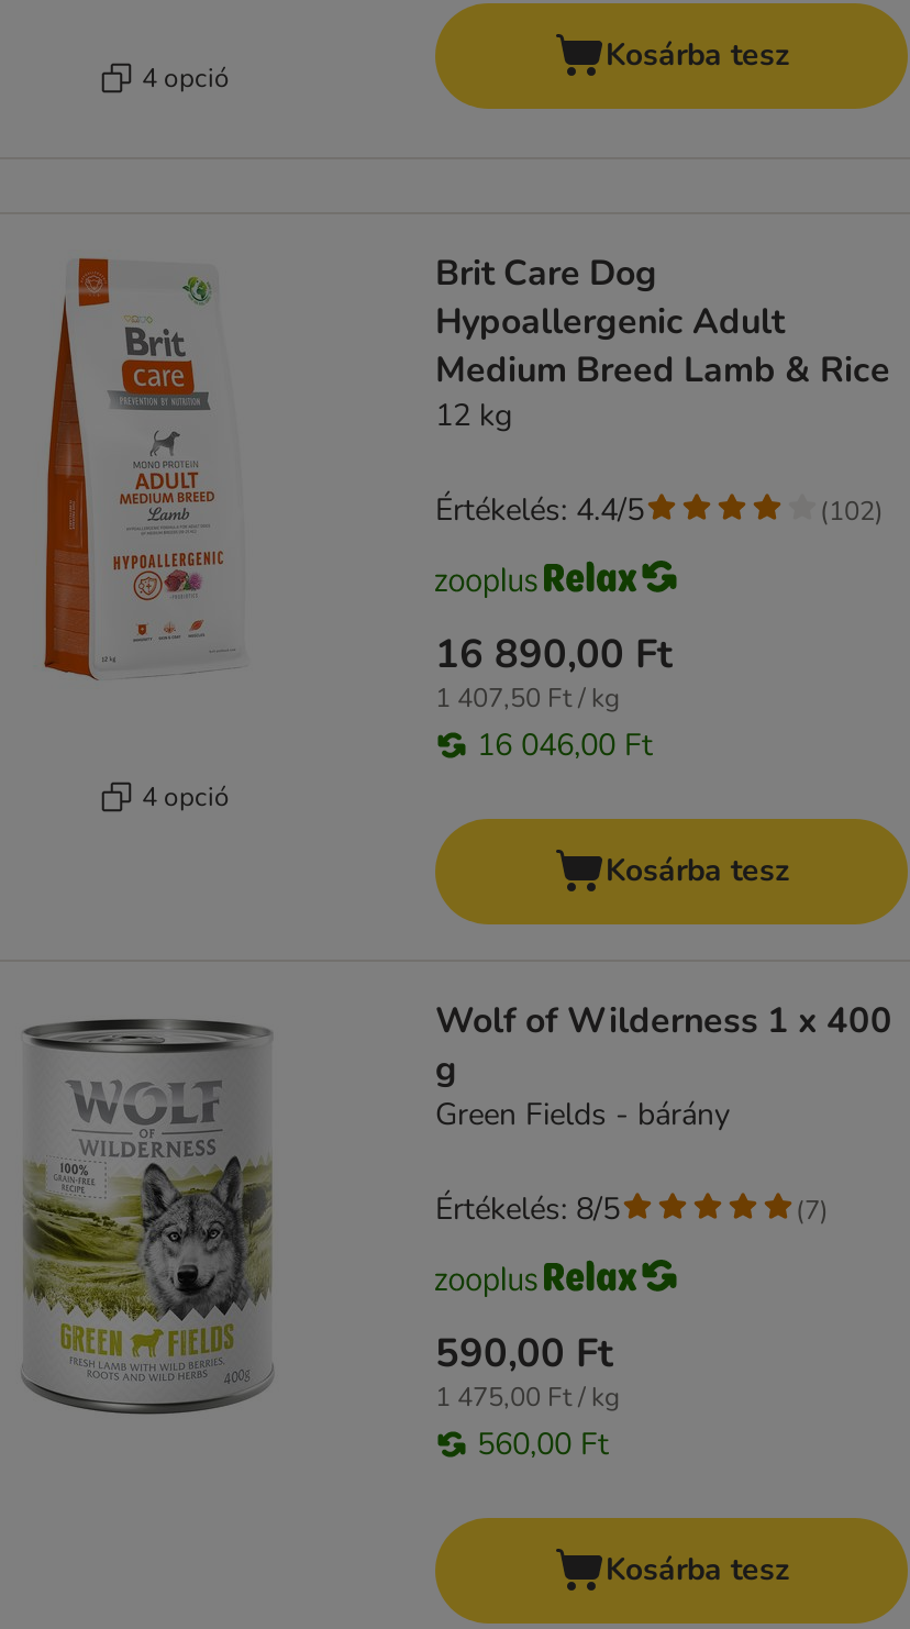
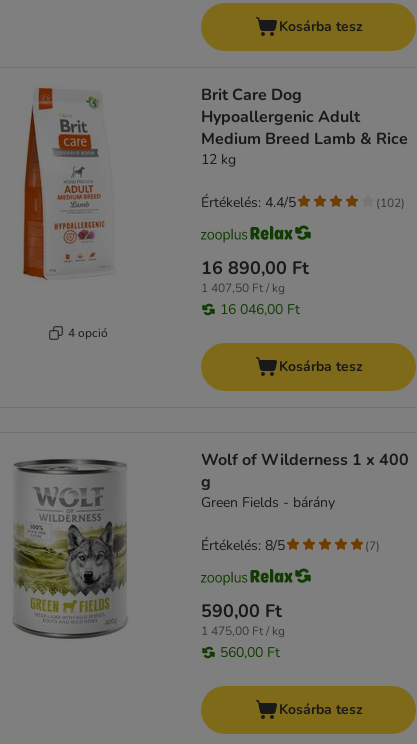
[142,60,230,95] 4 opció -> none
moved [62,250,890,892] -> [31,84,408,376]: [image] | 4 opció | Brit Care Dog | ... | (102) | Kosárba tesz

